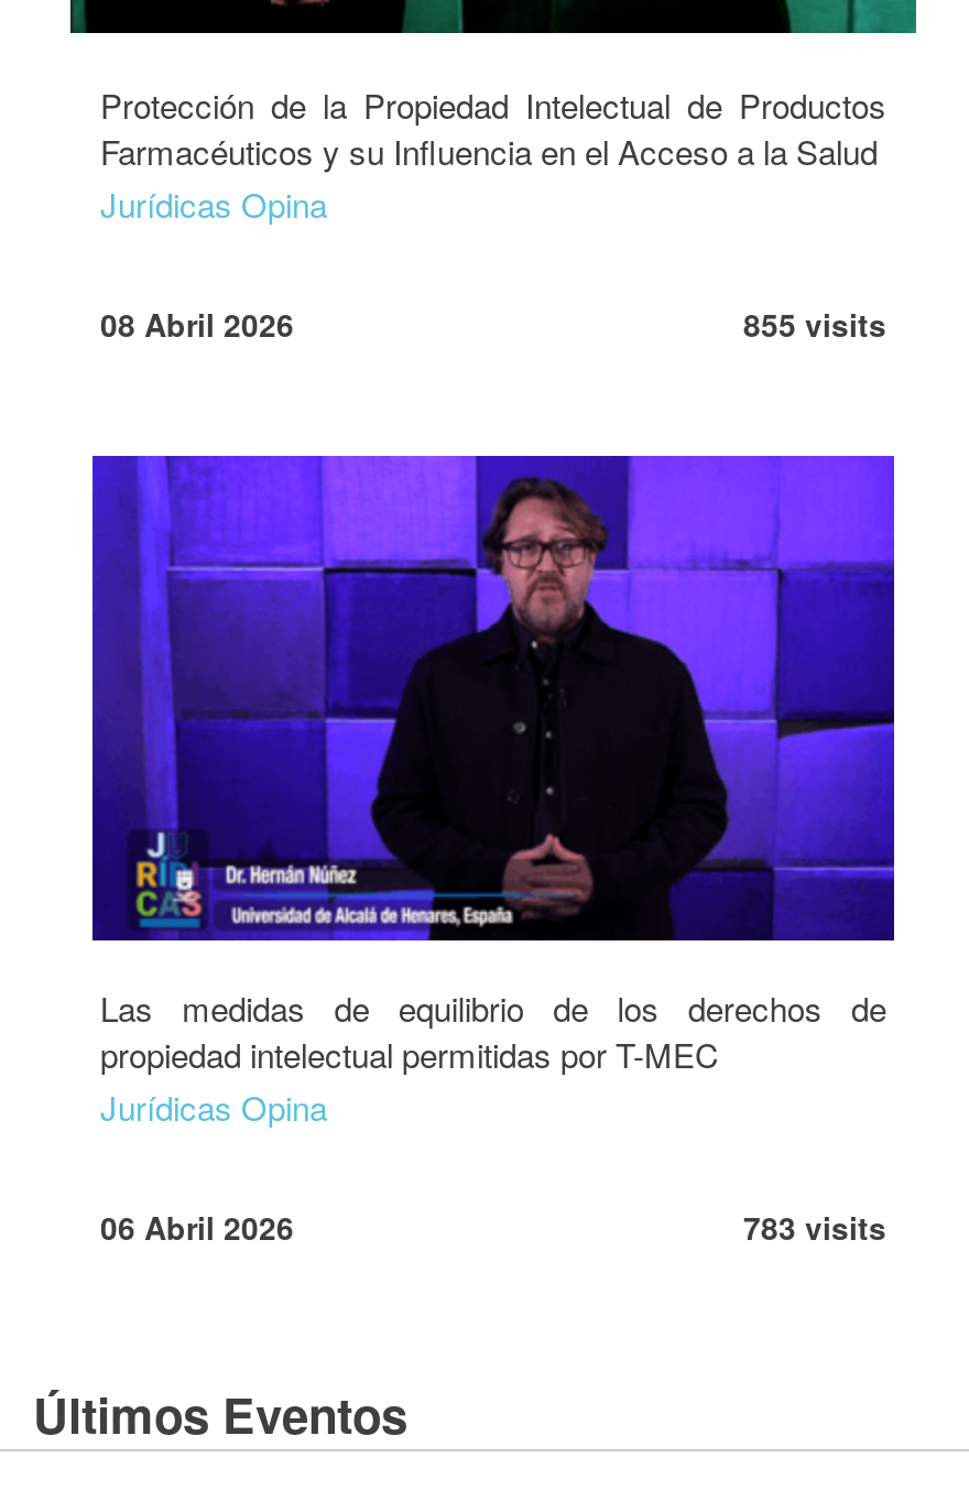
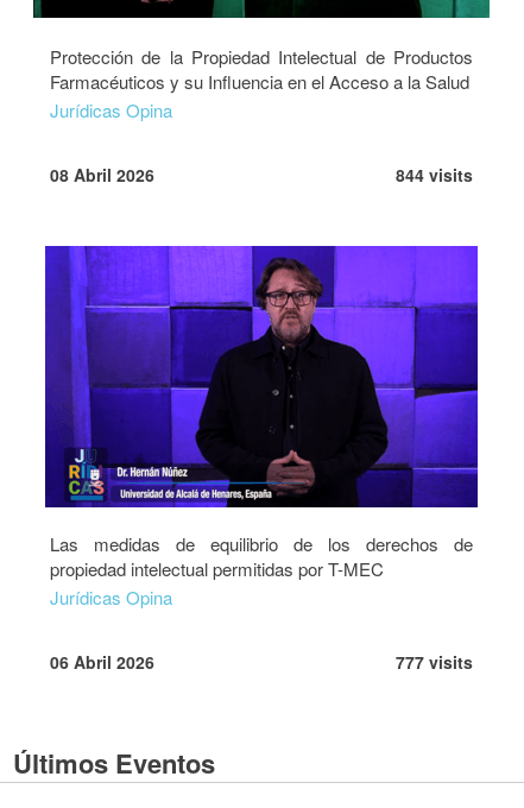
[743,302,886,346] 855 visits -> [396,163,474,187] 844 visits
[743,1205,886,1249] 783 visits -> [396,650,474,674] 777 visits

